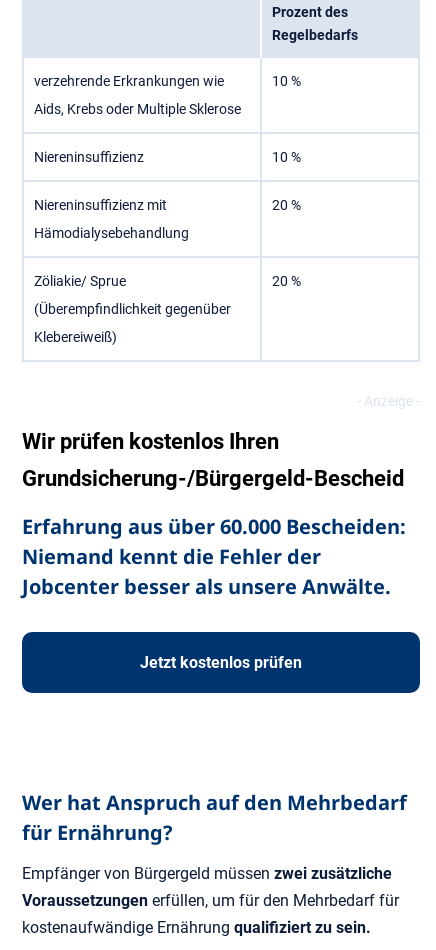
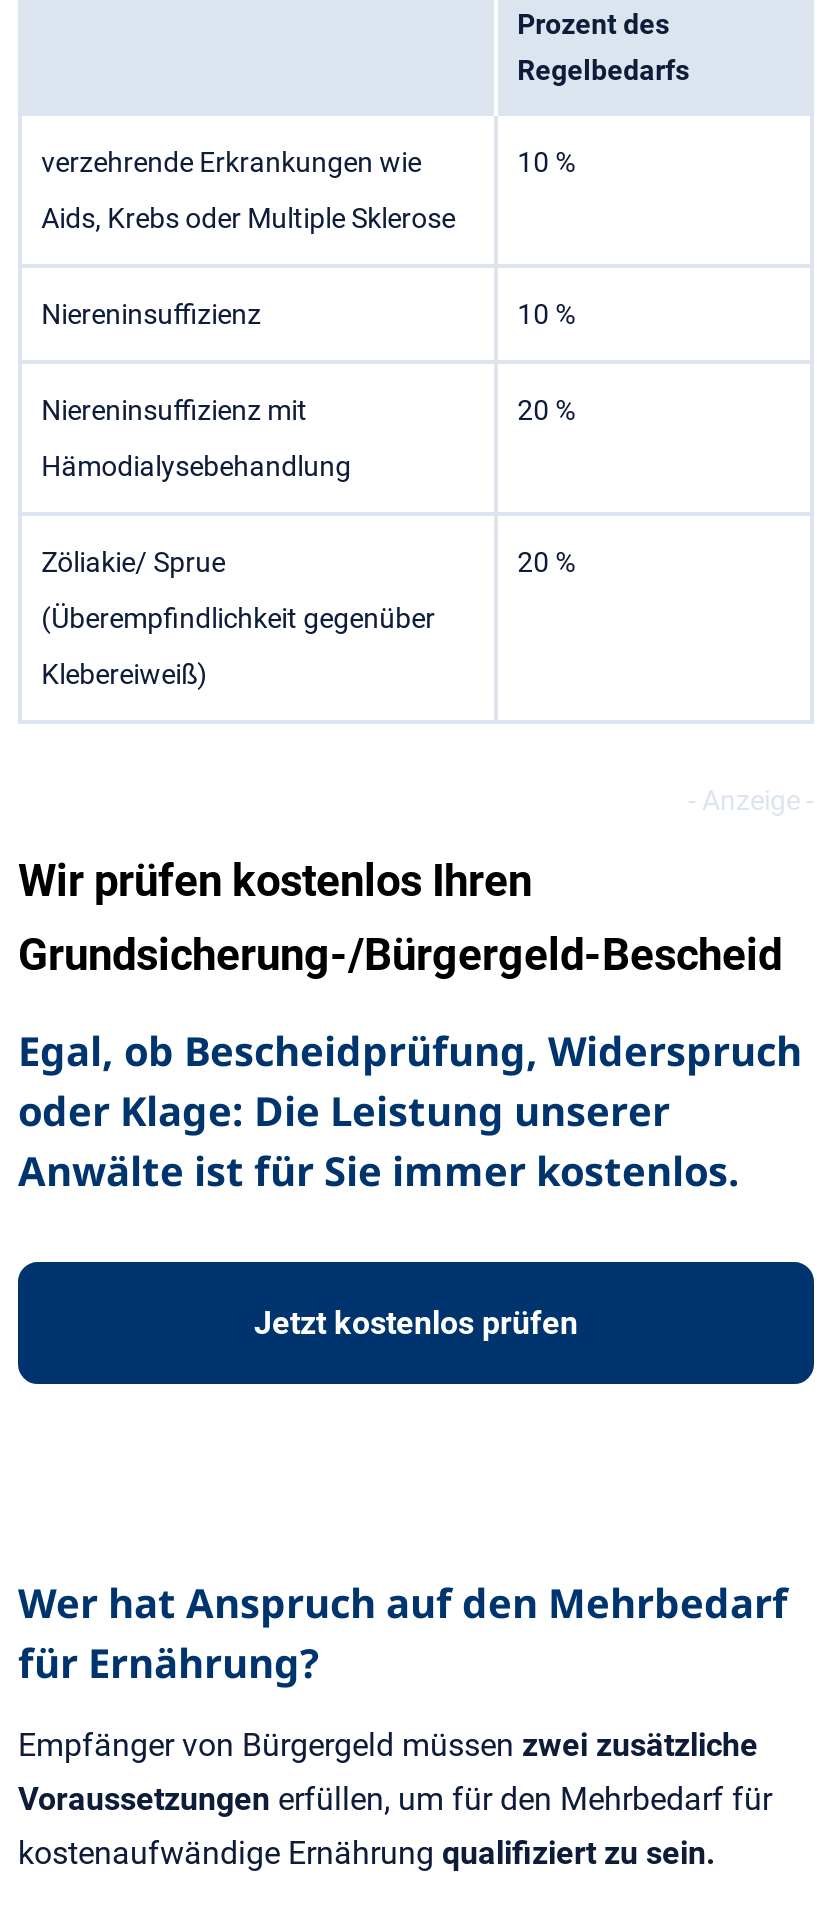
[22,513,406,600] Erfahrung aus über 60.000 Bescheiden: | Niemand kennt die Fehler der | Jobcenter besser als unsere Anwälte. -> [18,1025,802,1199] Egal, ob Bescheidprüfung, Widerspruch | oder Klage: Die Leistung unserer | Anwälte ist für Sie immer kostenlos.

